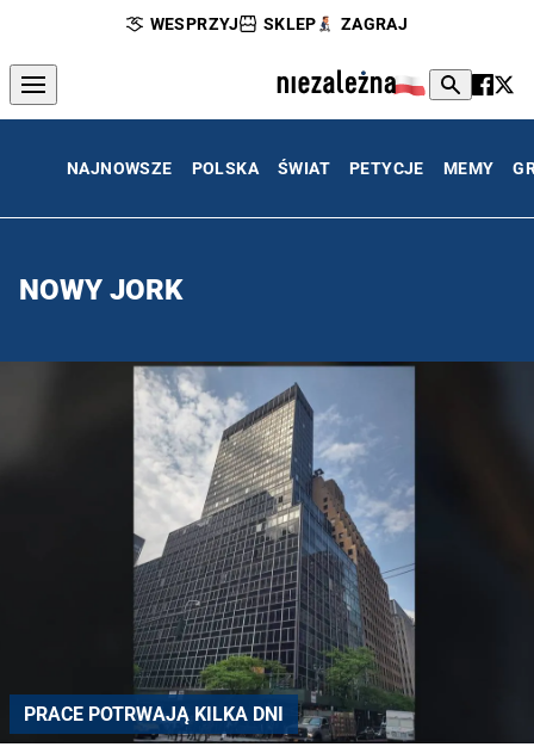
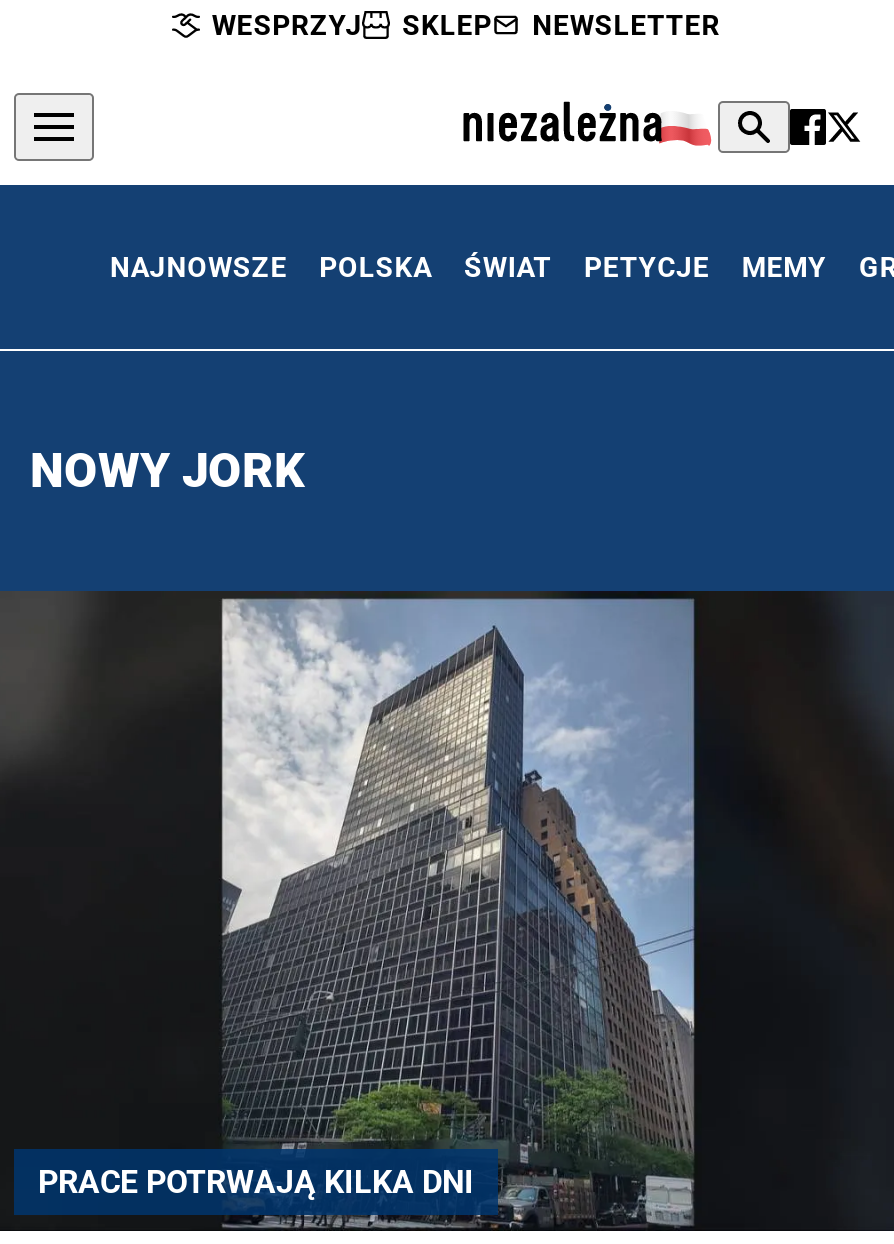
[341,14,408,33] ZAGRAJ -> [532,9,720,41] NEWSLETTER

